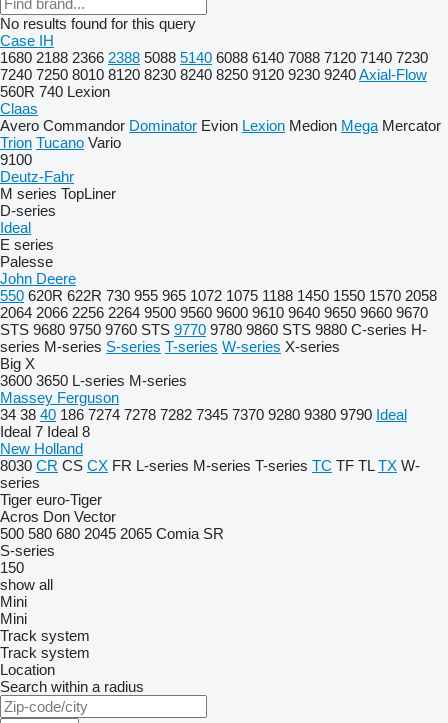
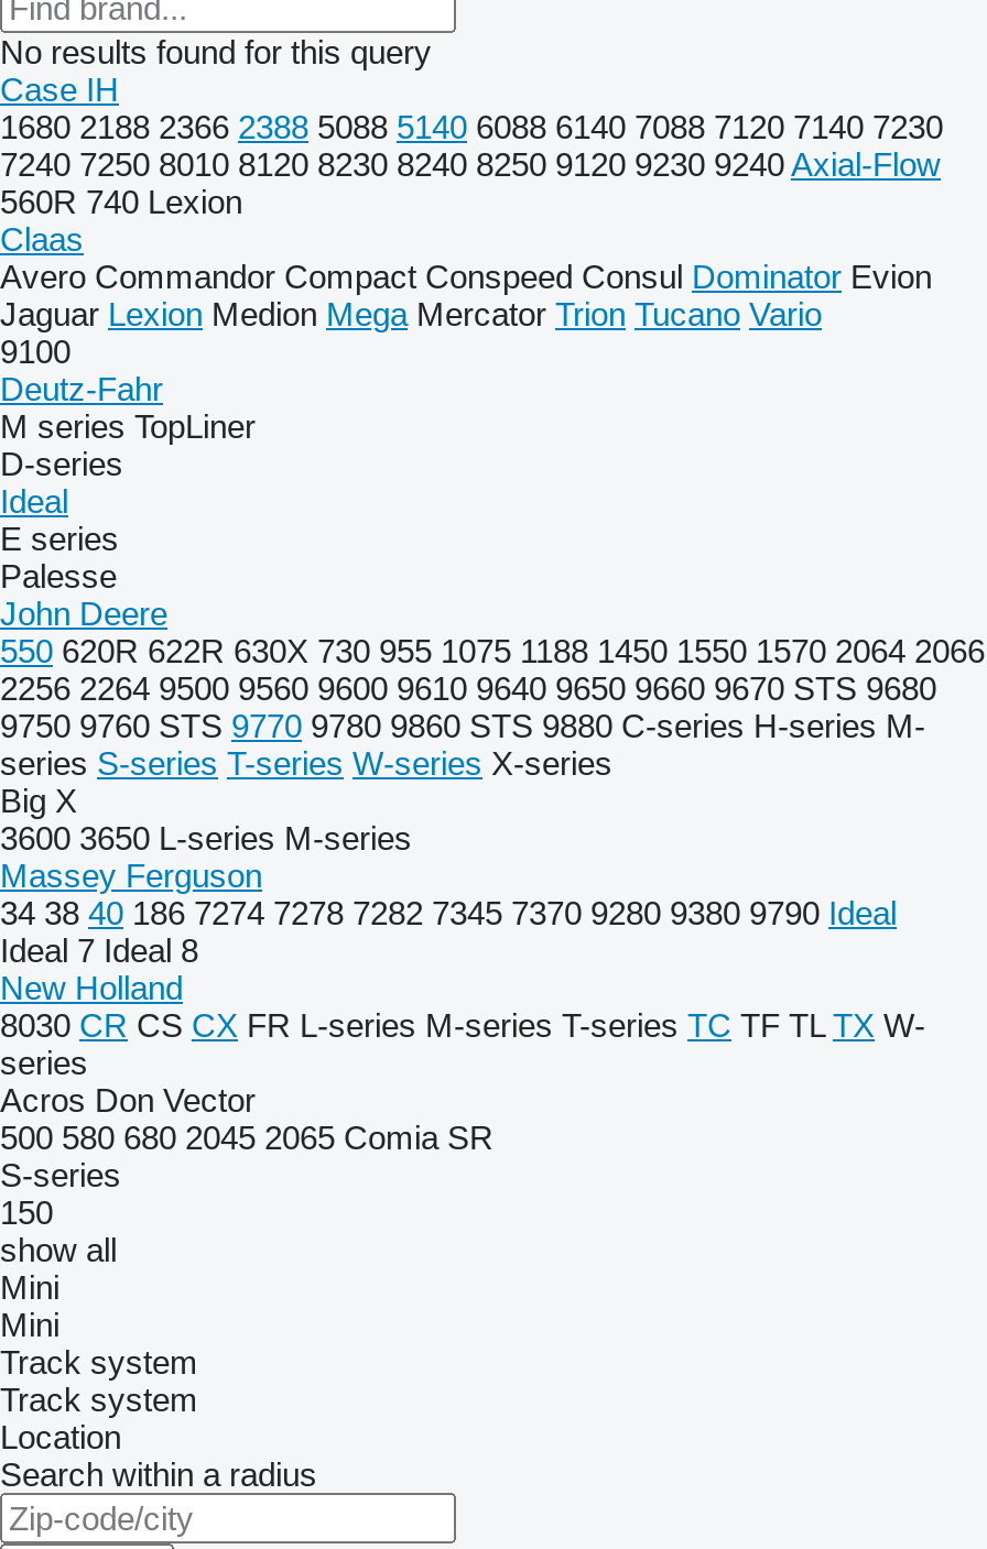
[0,117,441,151] Avero Commandor Dominator Evion Lexion Medion Mega Mercator | Trion Tucano Vario -> [0,258,932,332] Avero Commandor Compact Conspeed Consul Dominator Evion | Jaguar Lexion Medion Mega Mercator Trion Tucano Vario
[0,287,437,355] 550 620R 622R 730 955 965 1072 1075 1188 1450 1550 1570 2058 | 2064 2066 2256 2264 9500 9560 9600 9610 9640 9650 9660 9670 | STS 9680 9750 9760 STS 9770 9780 9860 STS 9880 C-series H- | series M-series S-series T-series W-series X-series -> [0,632,985,782] 550 620R 622R 630X 730 955 1075 1188 1450 1550 1570 2064 2066 | 2256 2264 9500 9560 9600 9610 9640 9650 9660 9670 STS 9680 | 9750 9760 STS 9770 9780 9860 STS 9880 C-series H-series M- | series S-series T-series W-series X-series
[0,491,102,508] Tiger euro-Tiger -> none

